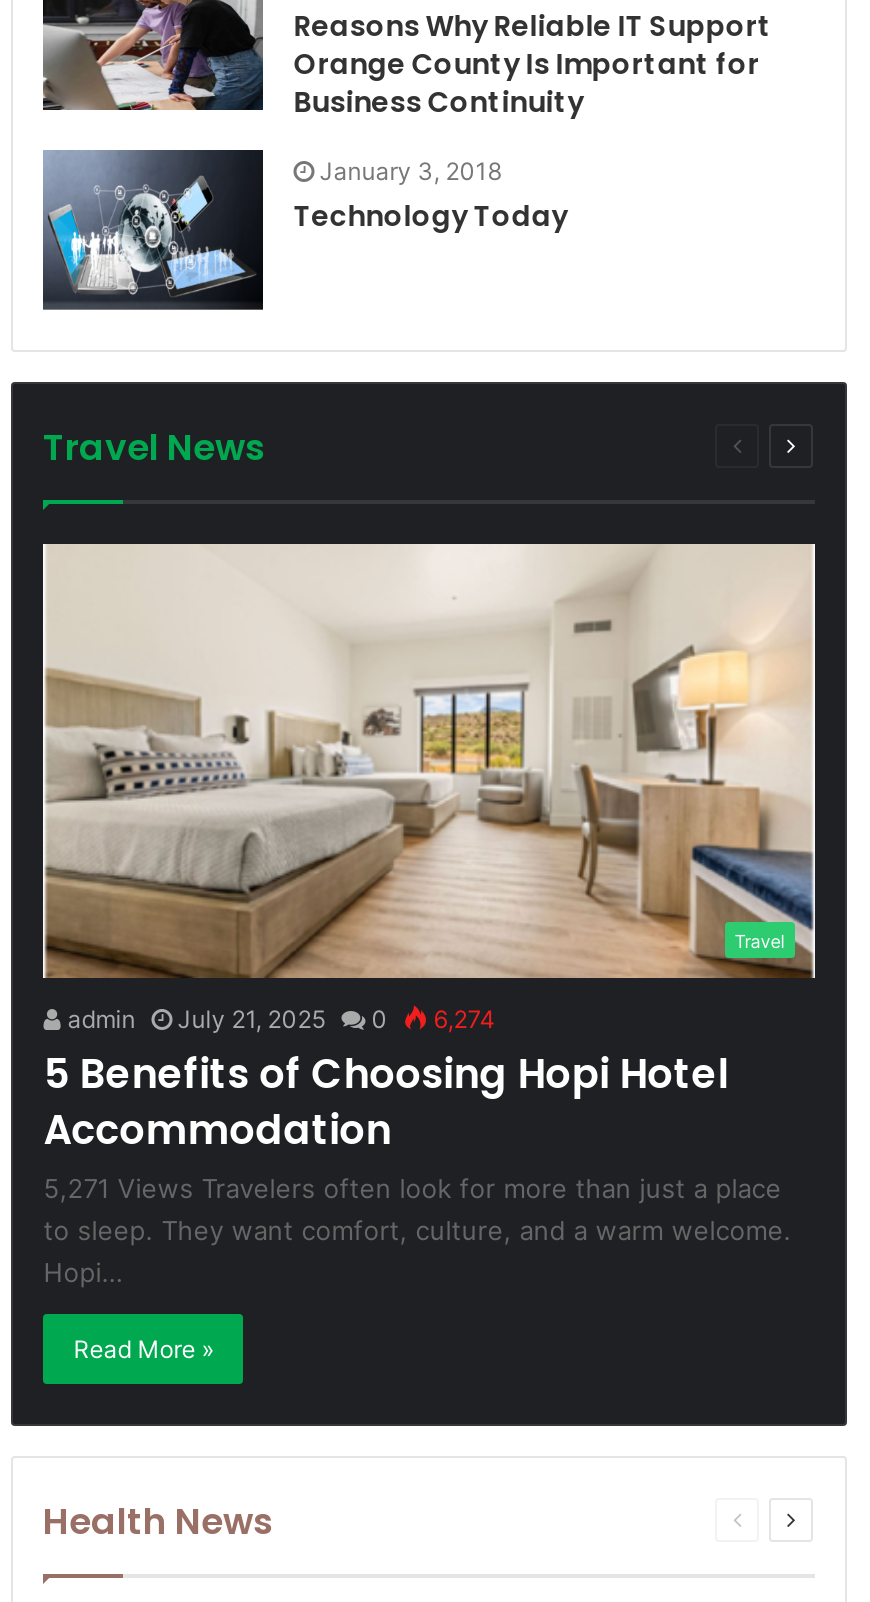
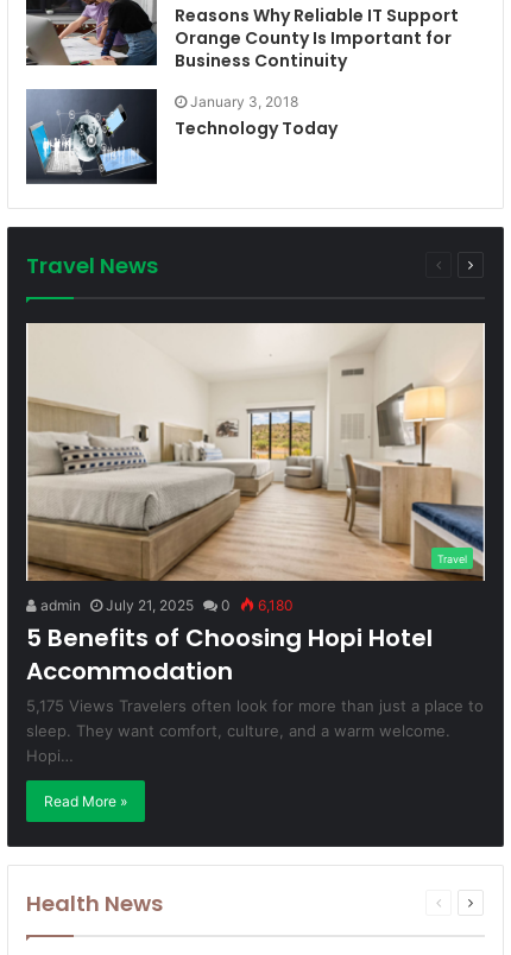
[62,1005,496,1035] admin July 21, 2025 0 6,274 -> [37,597,294,615] admin July 21, 2025 0 6,180
[44,1173,792,1247] 5,271 Views Travelers often look for more than just a place | to sleep. They want comfort, culture, and a warm welcome. -> [27,697,484,740] 5,175 Views Travelers often look for more than just a place to | sleep. They want comfort, culture, and a warm welcome.

